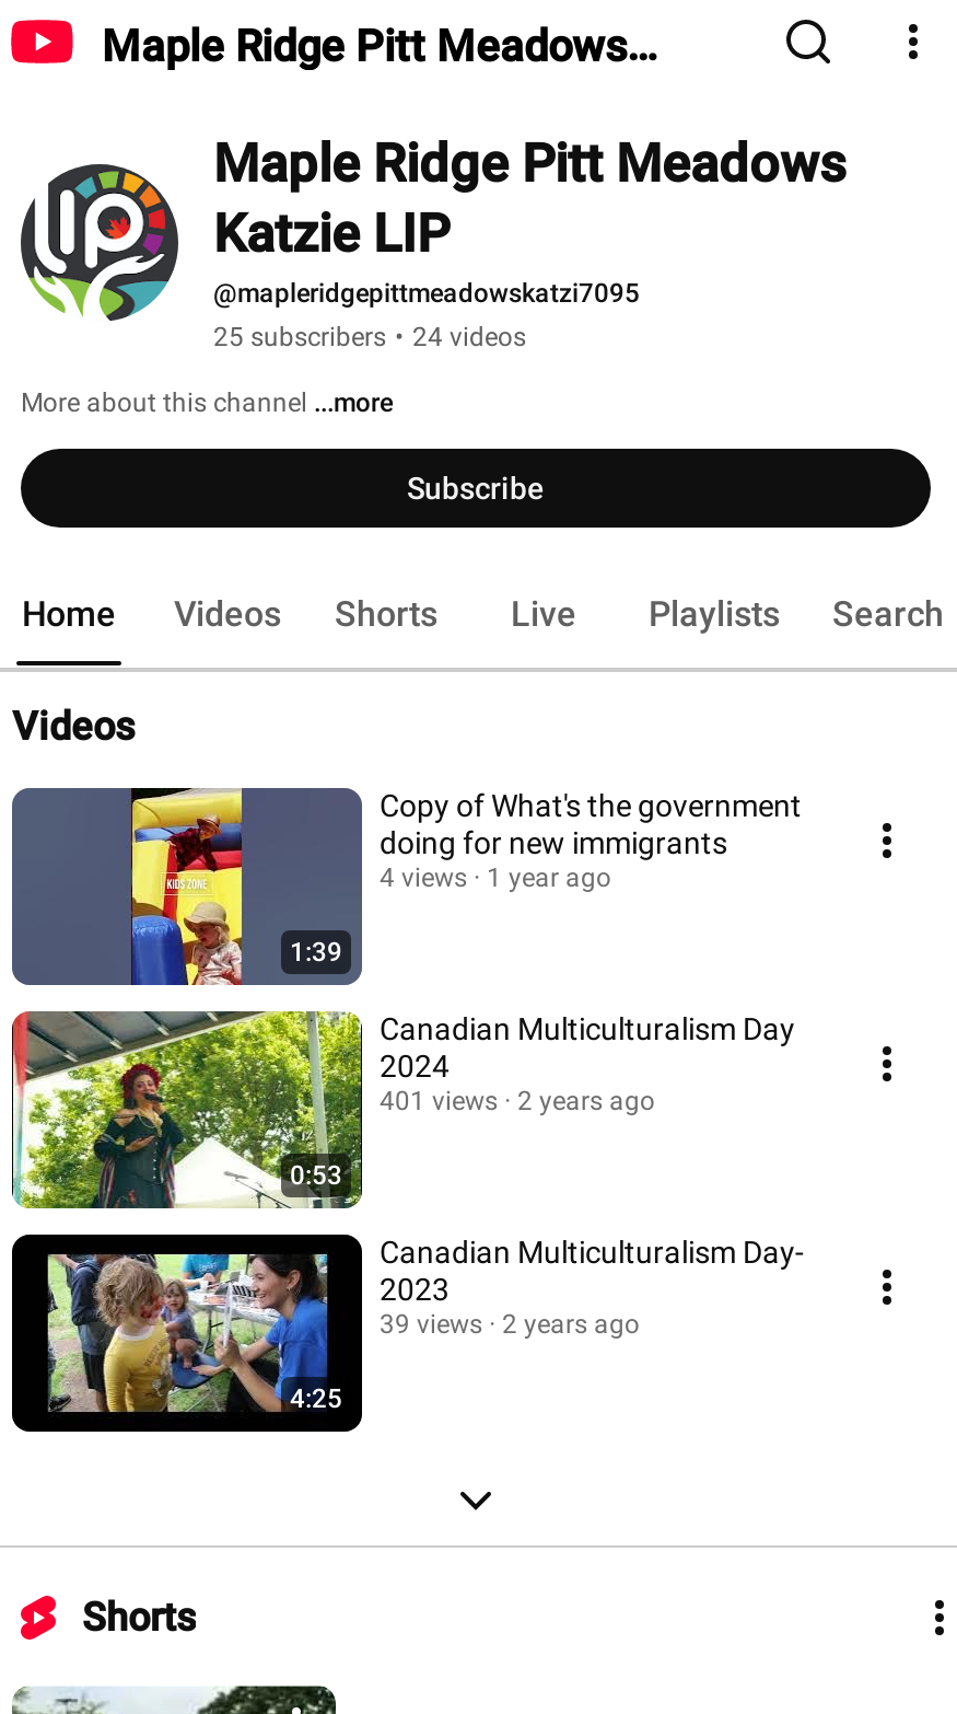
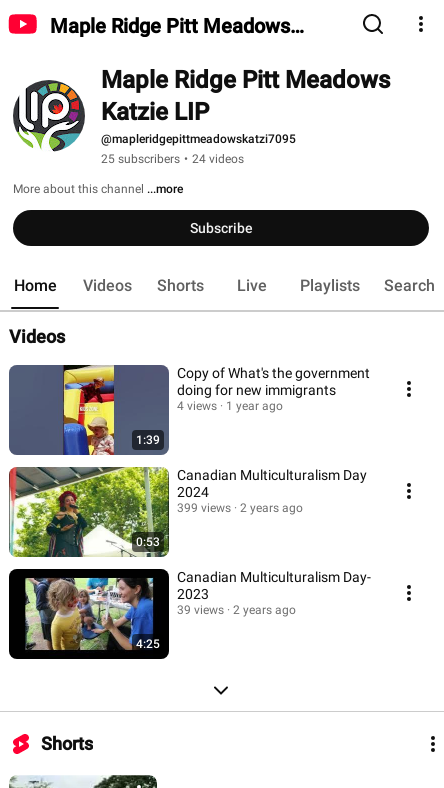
[380,1086,655,1116] 401 views 2 years ago -> [177,501,303,515] 399 views 2 years ago

